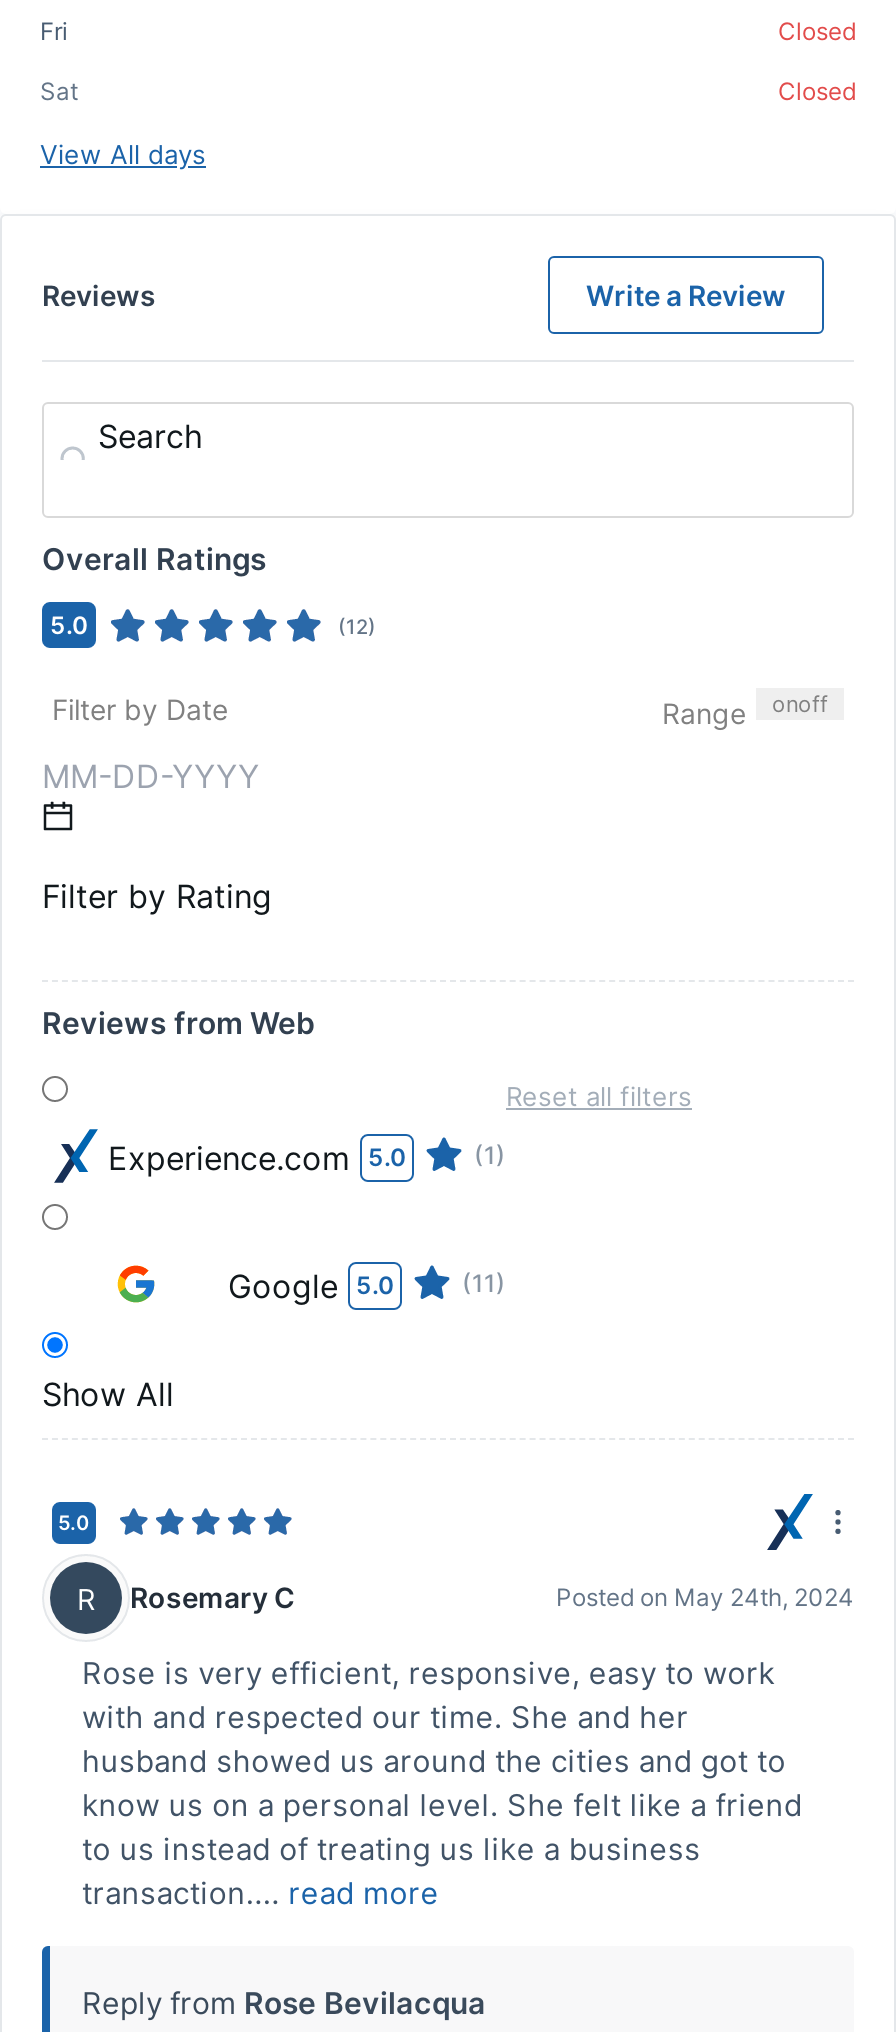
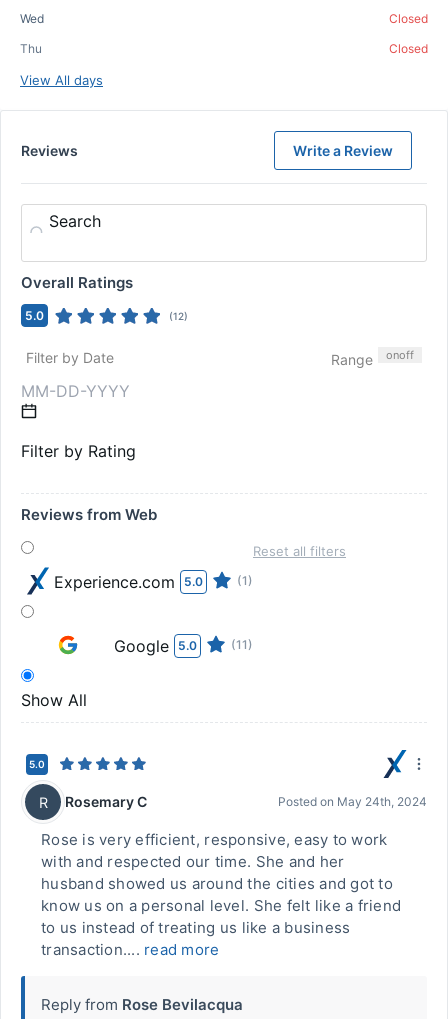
[40,16,68,46] Fri -> [20,11,44,26] Wed
[40,76,78,106] Sat -> [20,41,42,56] Thu

